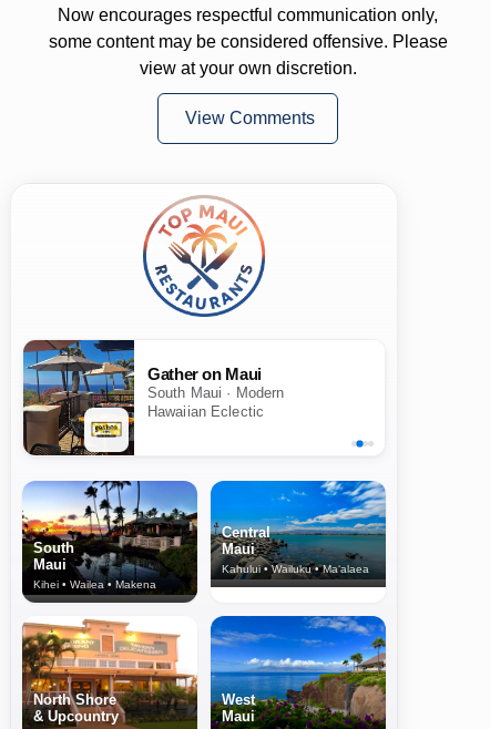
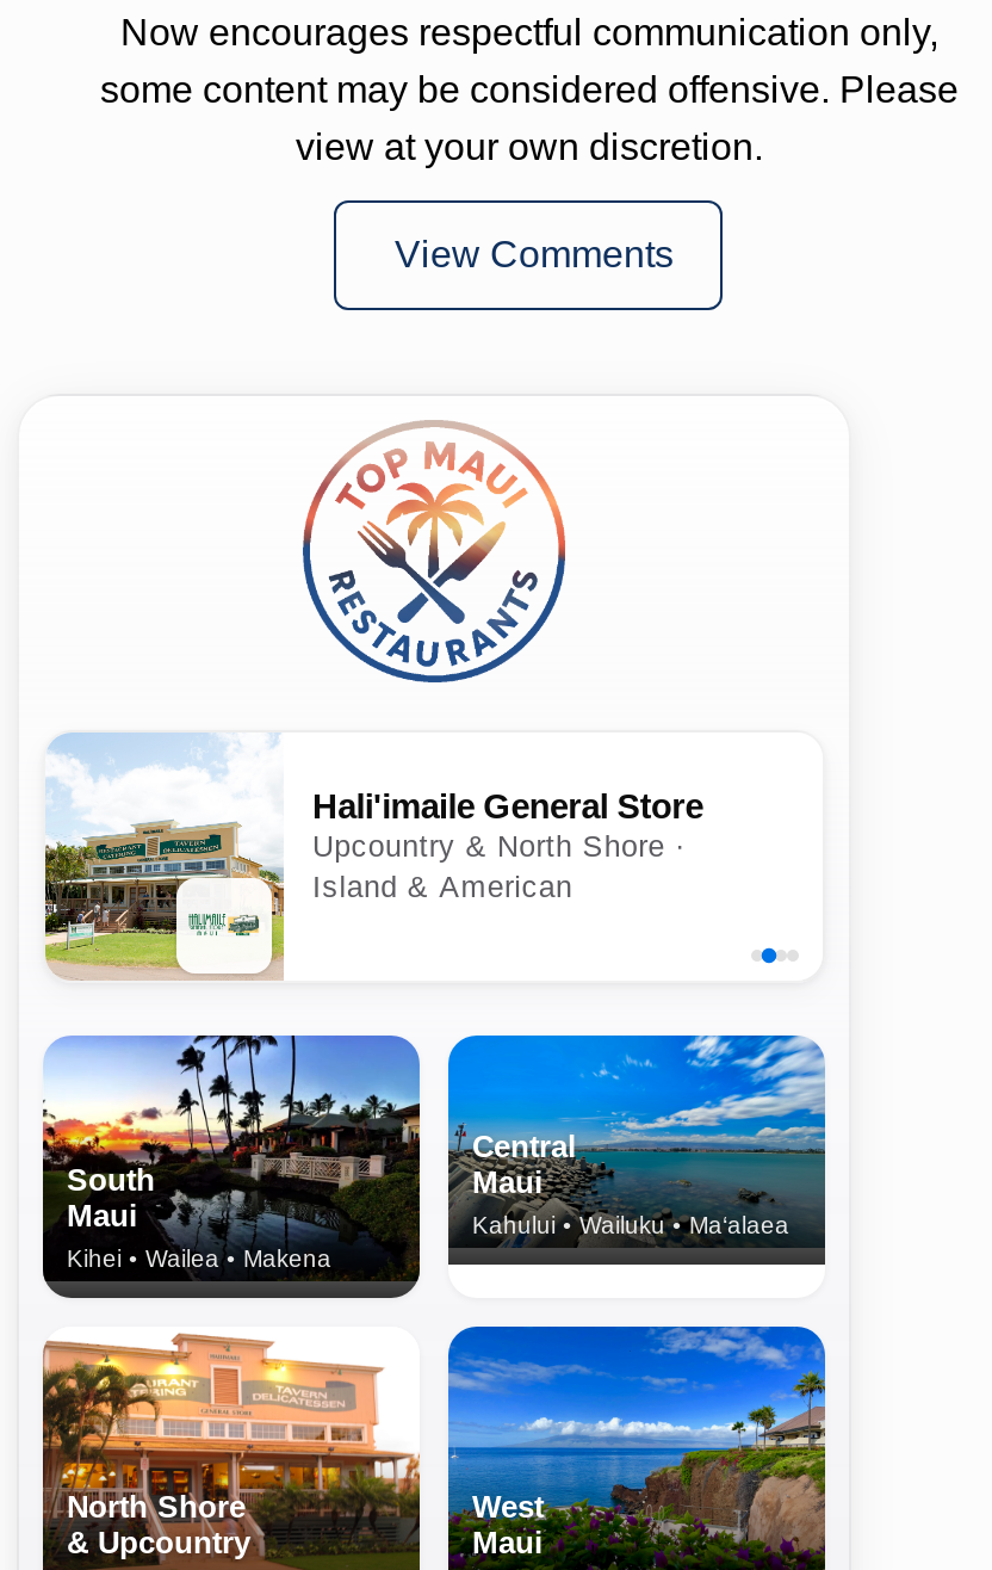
[22,339,284,456] [image] | Gather on Maui | South Maui · Modern | Hawaiian Eclectic -> [43,733,703,981] [image] | Hali'imaile General Store | Upcountry & North Shore · | Island & American

